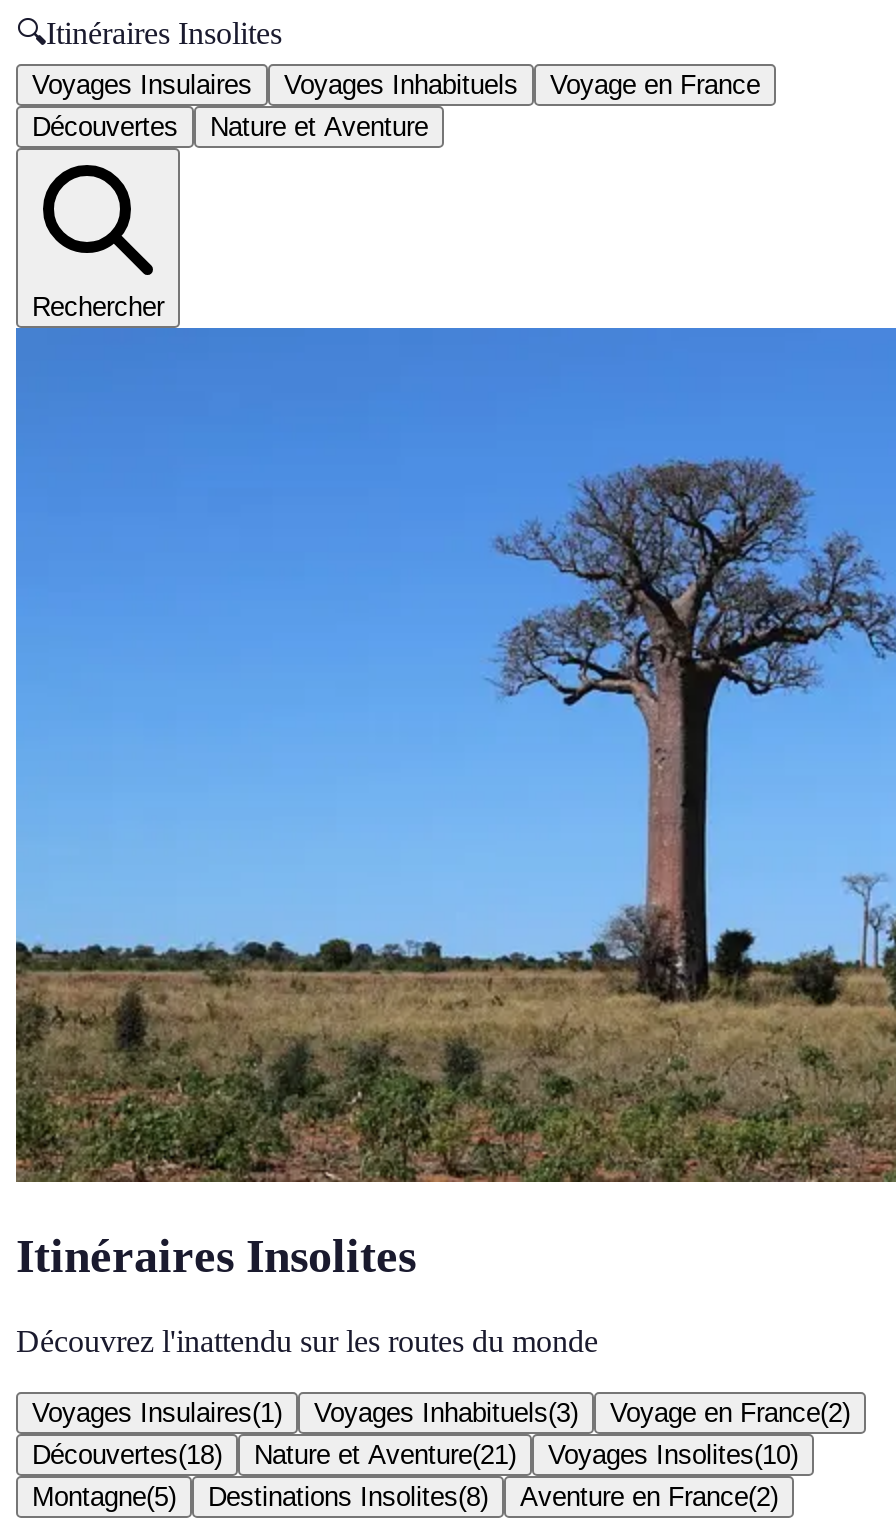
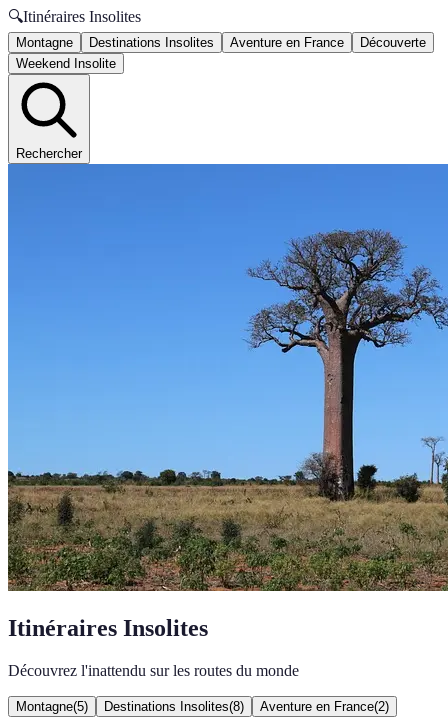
[32,70,760,142] Voyages Insulaires | Voyages Inhabituels | Voyage en France | Découvertes | Nature et Aventure -> [16,35,426,71] Montagne | Destinations Insolites | Aventure en France | Découverte | Weekend Insolite
[32,1398,850,1470] Voyages Insulaires(1) | Voyages Inhabituels(3) | Voyage en France(2) | Découvertes(18) | Nature et Aventure(21) | Voyages Insolites(10) -> none

